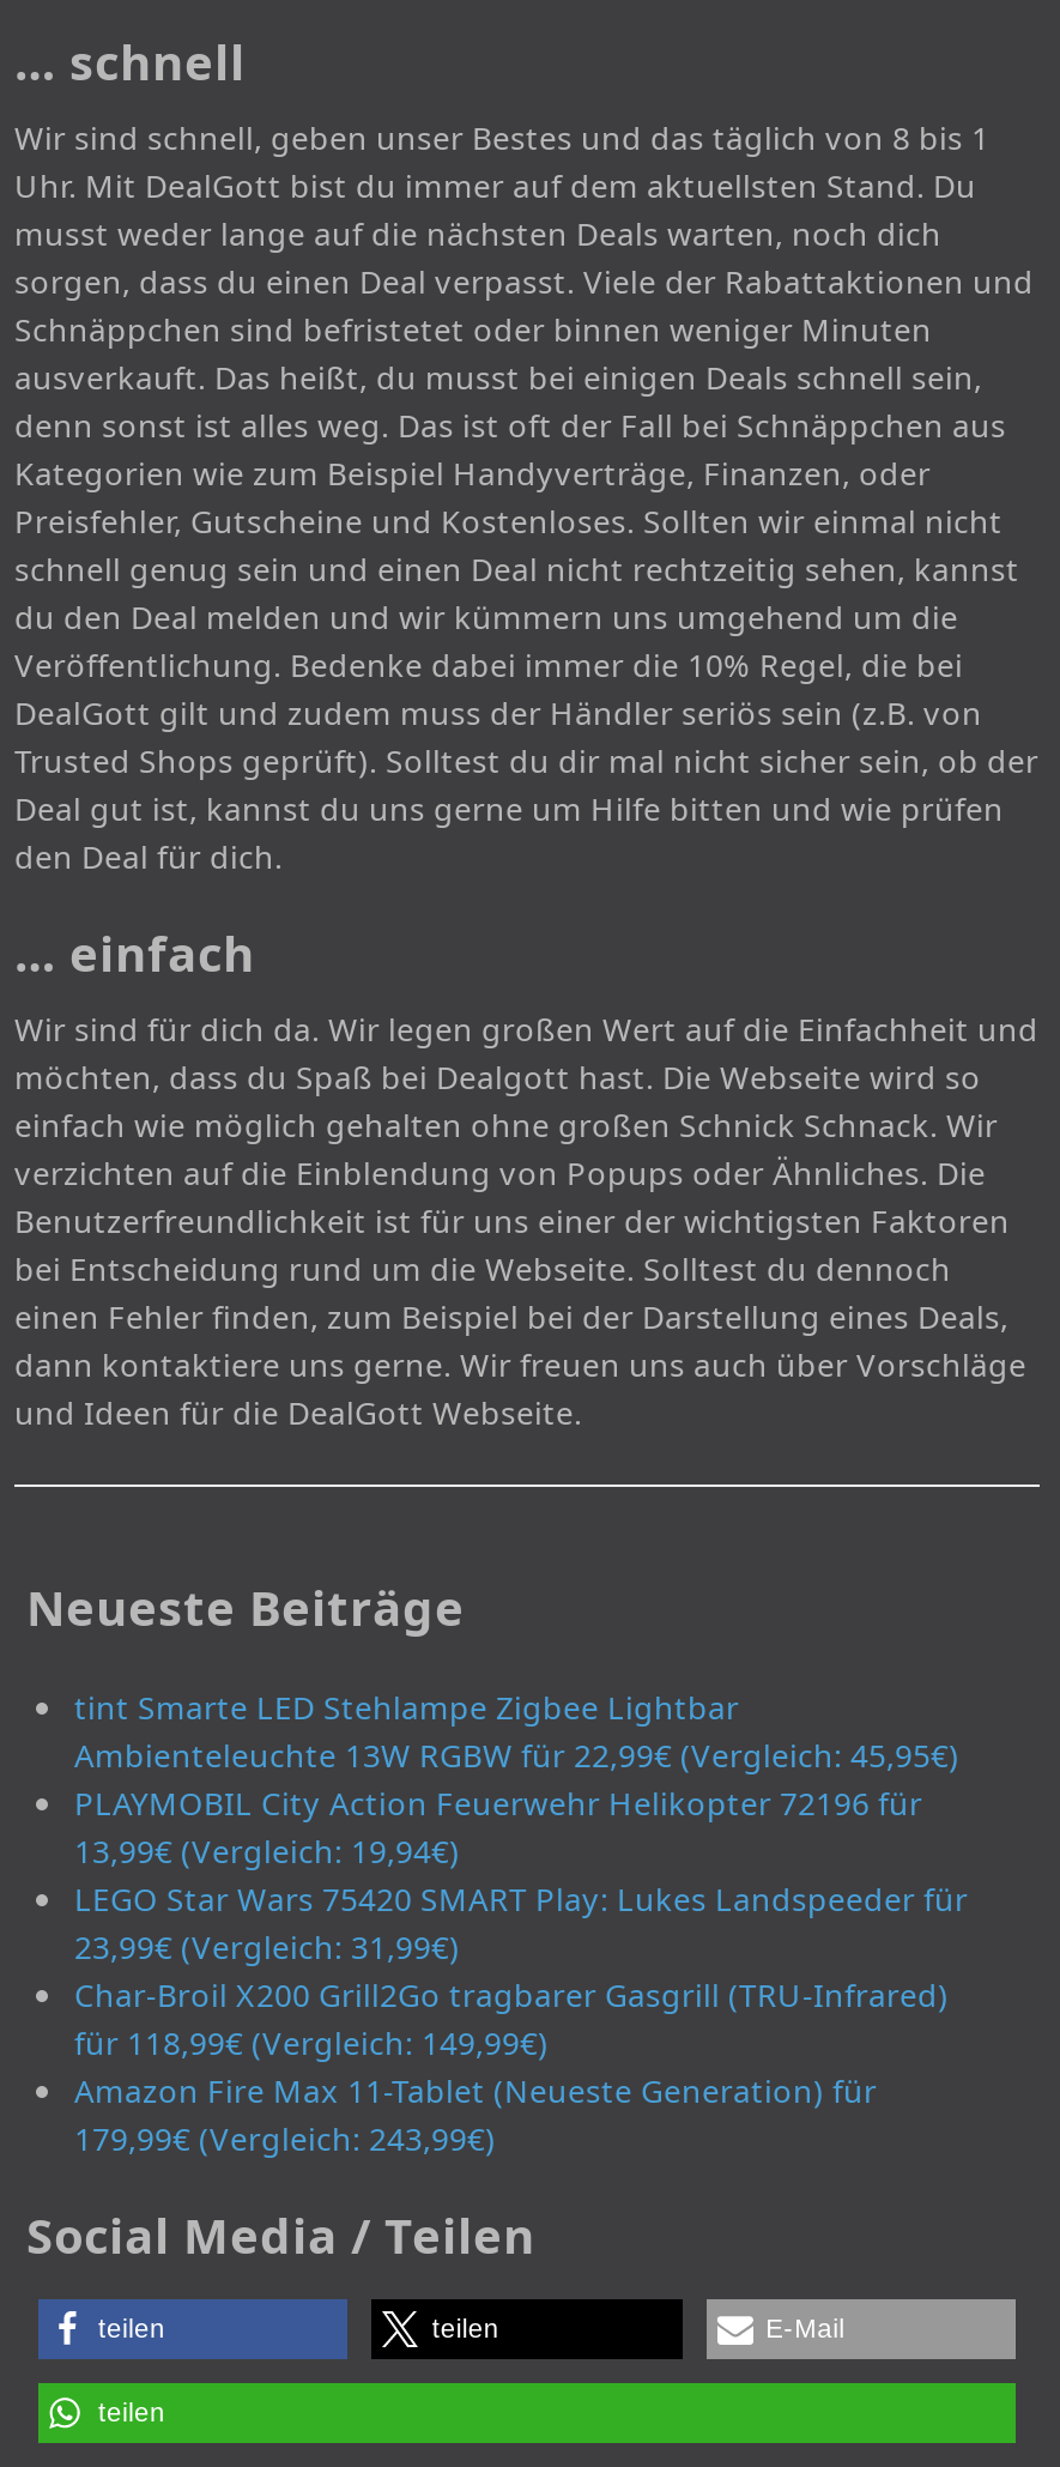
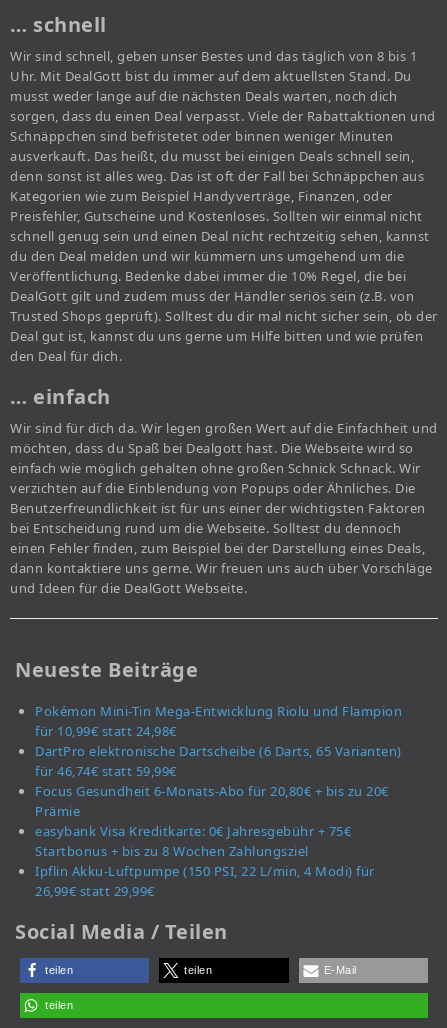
[74,1686,968,2160] tint Smarte LED Stehlampe Zigbee Lightbar | Ambienteleuchte 13W RGBW für 22,99€ (Vergleich: 45,95€) | PLAYMOBIL City Action Feuerwehr Helikopter 72196 für | 13,99€ (Vergleich: 19,94€) | LEGO Star Wars 75420 SMART Play: Lukes Landspeeder für | 23,99€ (Vergleich: 31,99€) | Char-Broil X200 Grill2Go tragbarer Gasgrill (TRU-Infrared) | für 118,99€ (Vergleich: 149,99€) | Amazon Fire Max 11-Tablet (Neueste Generation) für | 179,99€ (Vergleich: 243,99€) -> [35,702,402,900] Pokémon Mini-Tin Mega-Entwicklung Riolu und Flampion | für 10,99€ statt 24,98€ | DartPro elektronische Dartscheibe (6 Darts, 65 Varianten) | für 46,74€ statt 59,99€ | Focus Gesundheit 6-Monats-Abo für 20,80€ + bis zu 20€ | Prämie | easybank Visa Kreditkarte: 0€ Jahresgebühr + 75€ | Startbonus + bis zu 8 Wochen Zahlungsziel | Ipflin Akku-Luftpumpe (150 PSI, 22 L/min, 4 Modi) für | 26,99€ statt 29,99€

